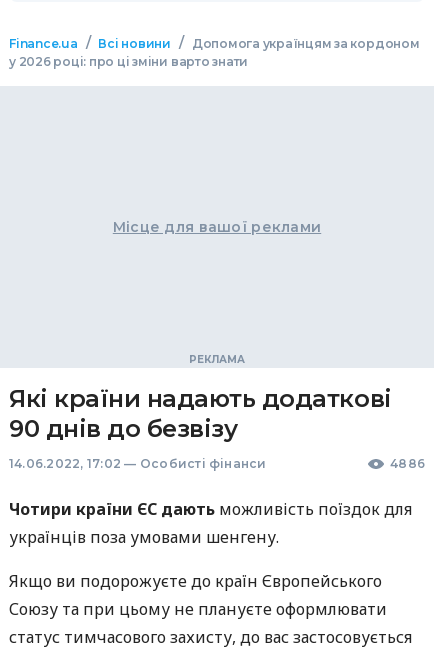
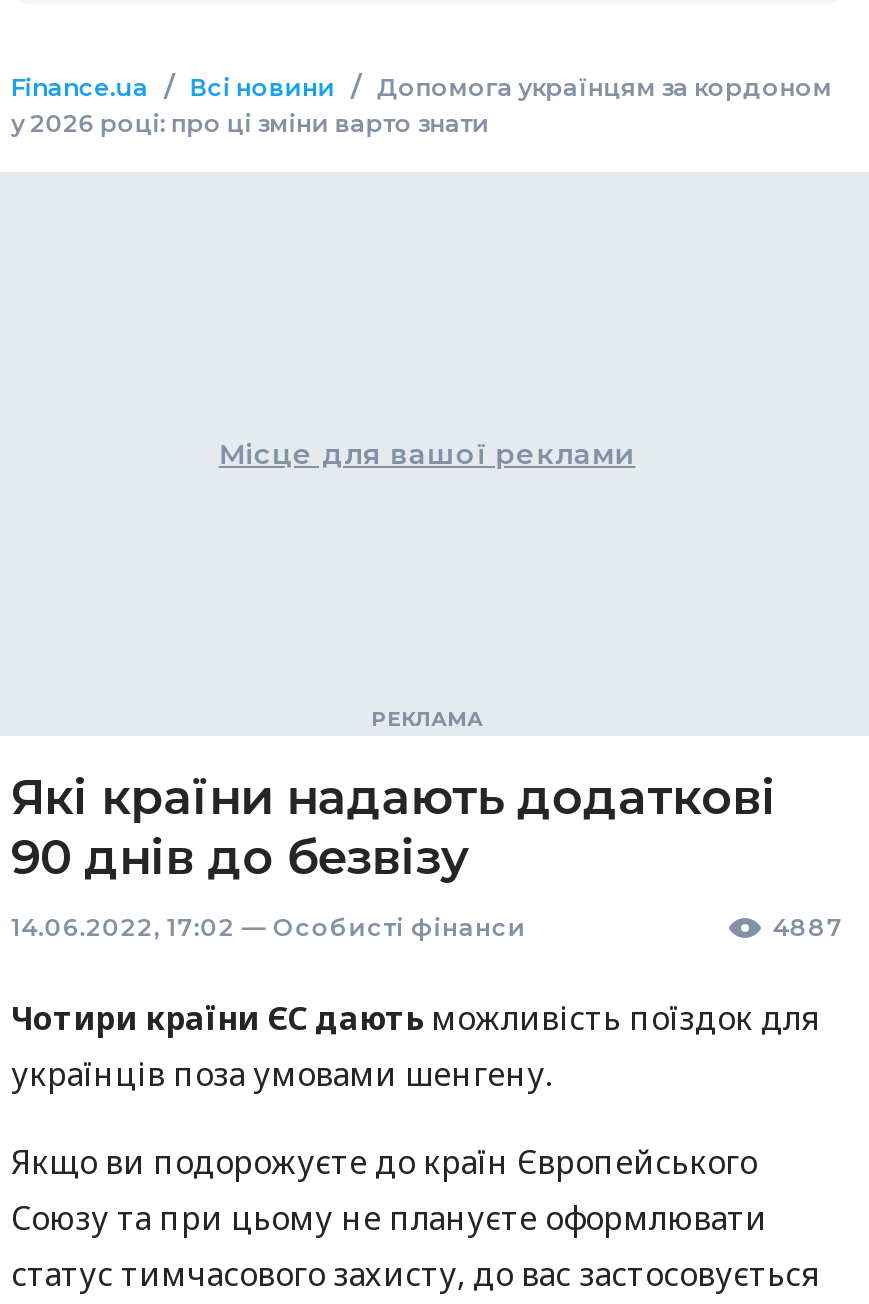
[390,456,425,471] 4886 -> [773,913,843,943] 4887

